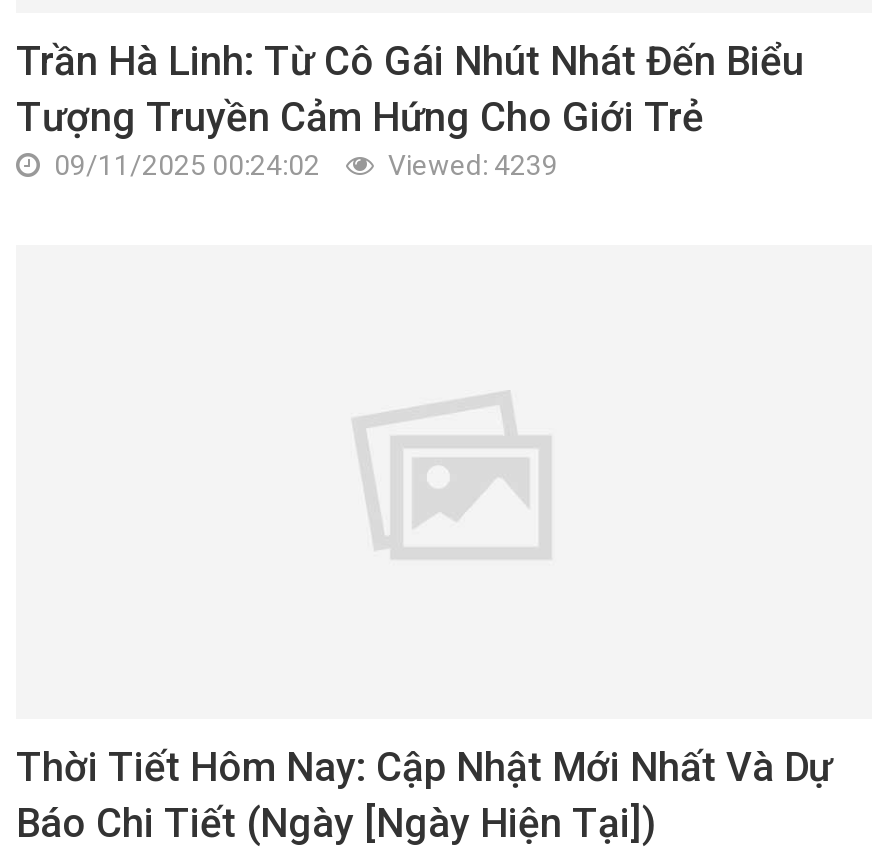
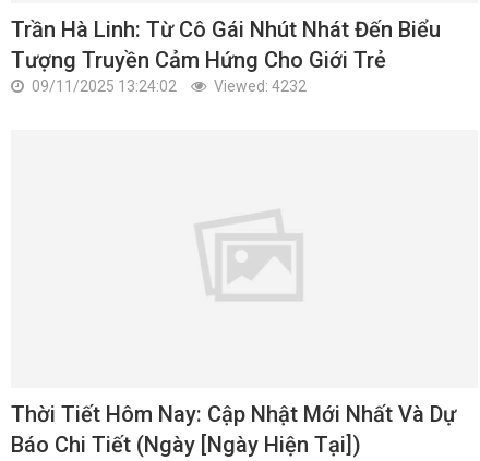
[48,150,320,182] 09/11/2025 00:24:02 -> [28,78,177,95] 09/11/2025 13:24:02
[382,150,558,182] Viewed: 4239 -> [211,78,307,95] Viewed: 4232

